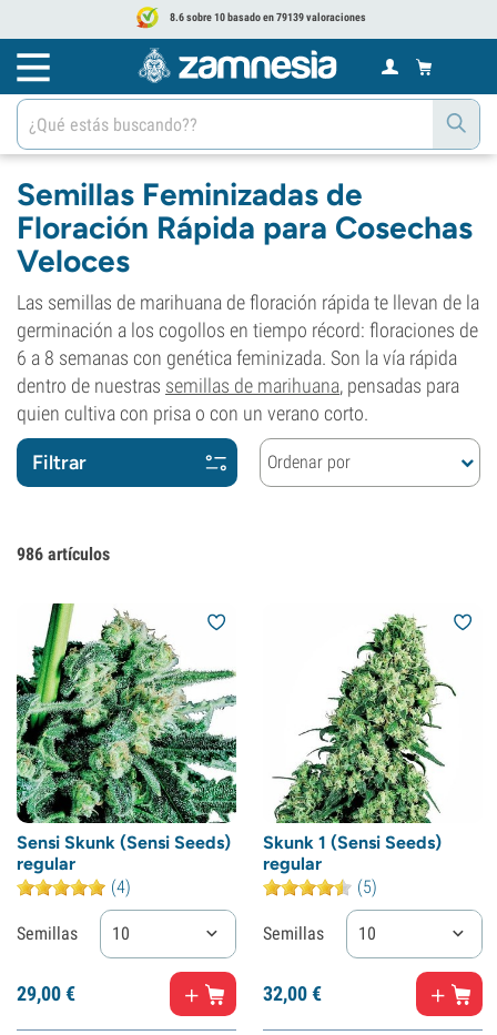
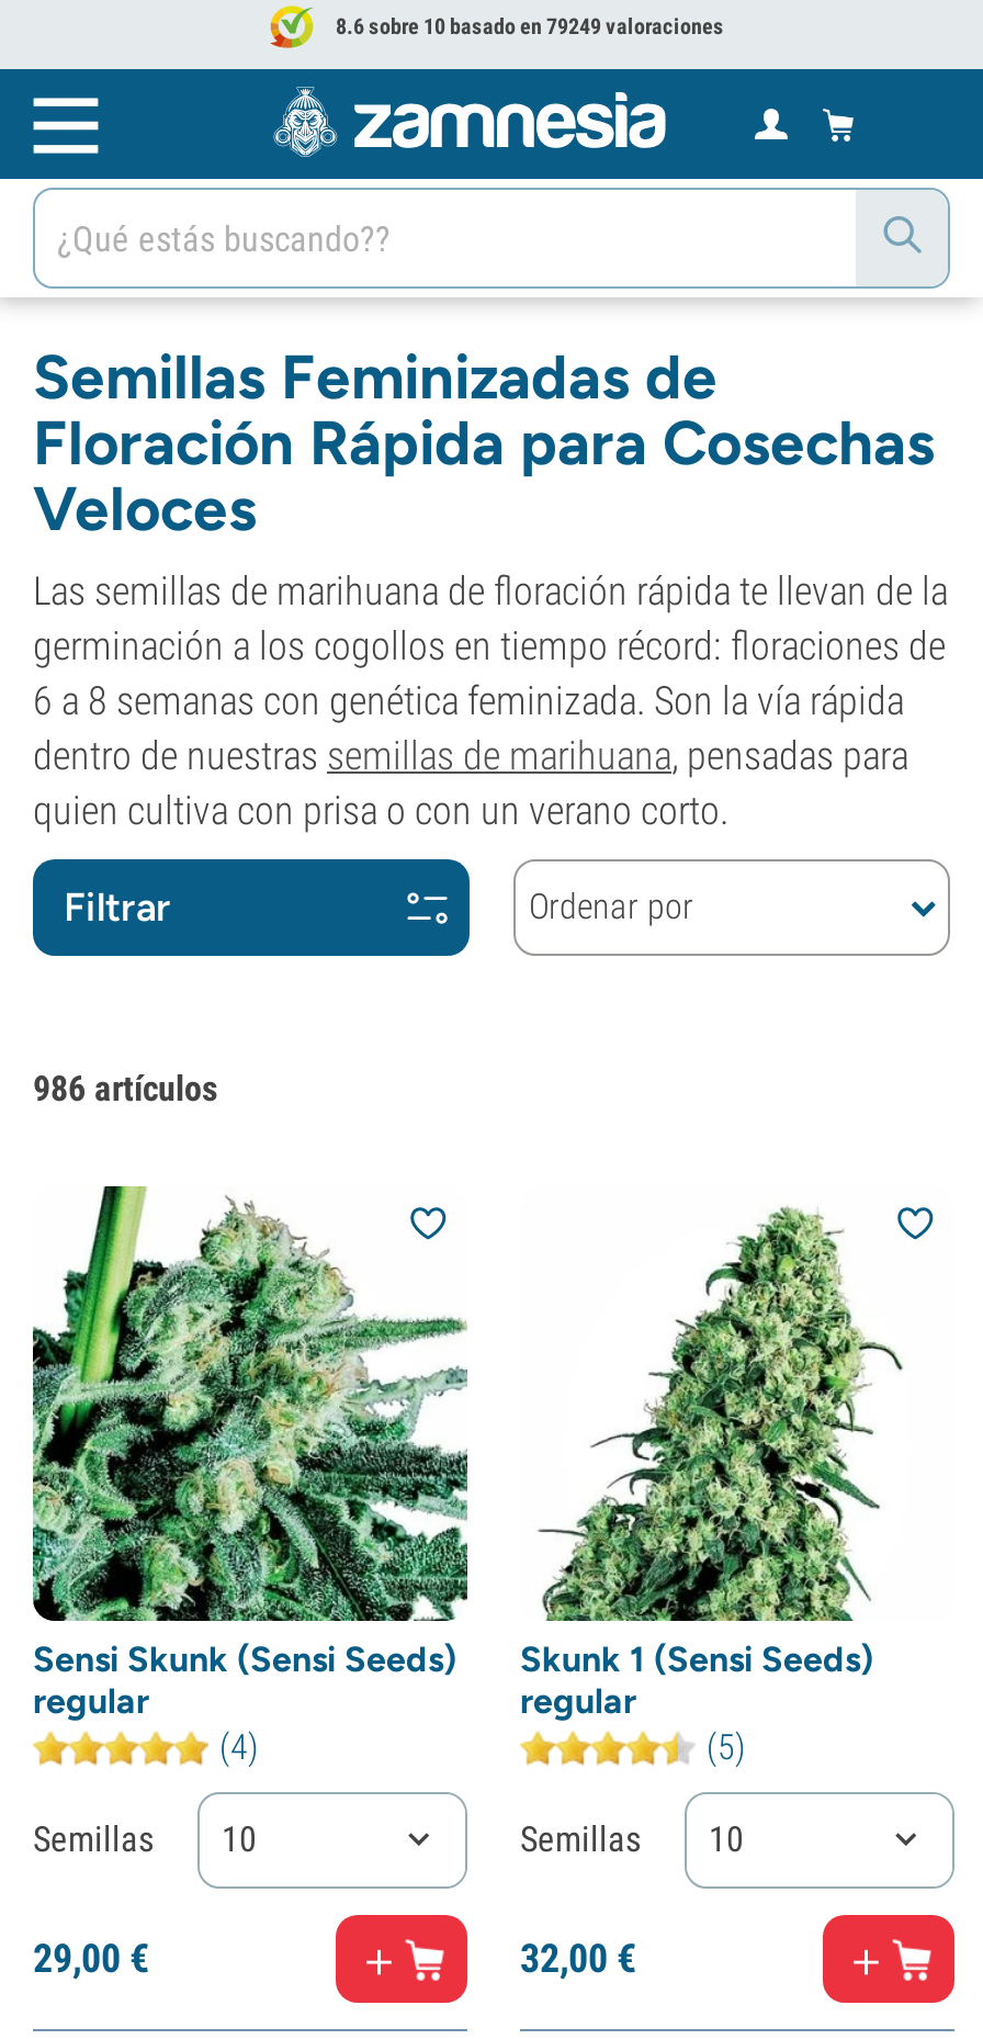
[168,11,366,23] 8.6 sobre 10 basado en 79139 valoraciones -> [331,14,724,38] 8.6 sobre 10 basado en 79249 valoraciones

